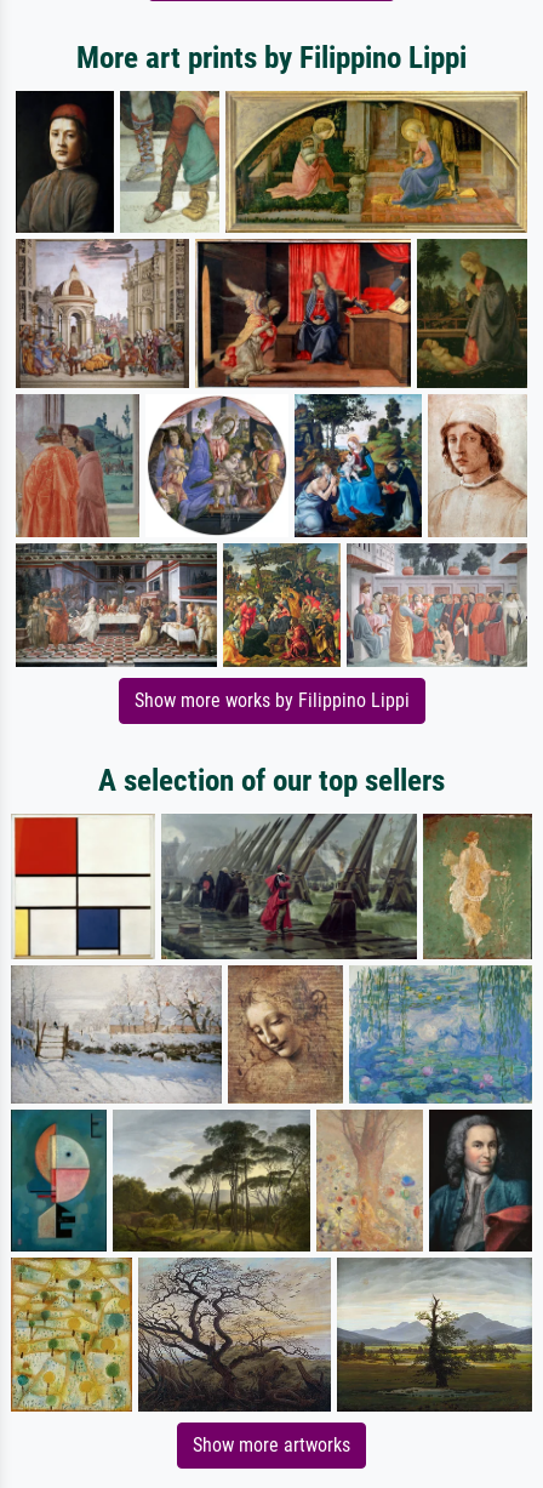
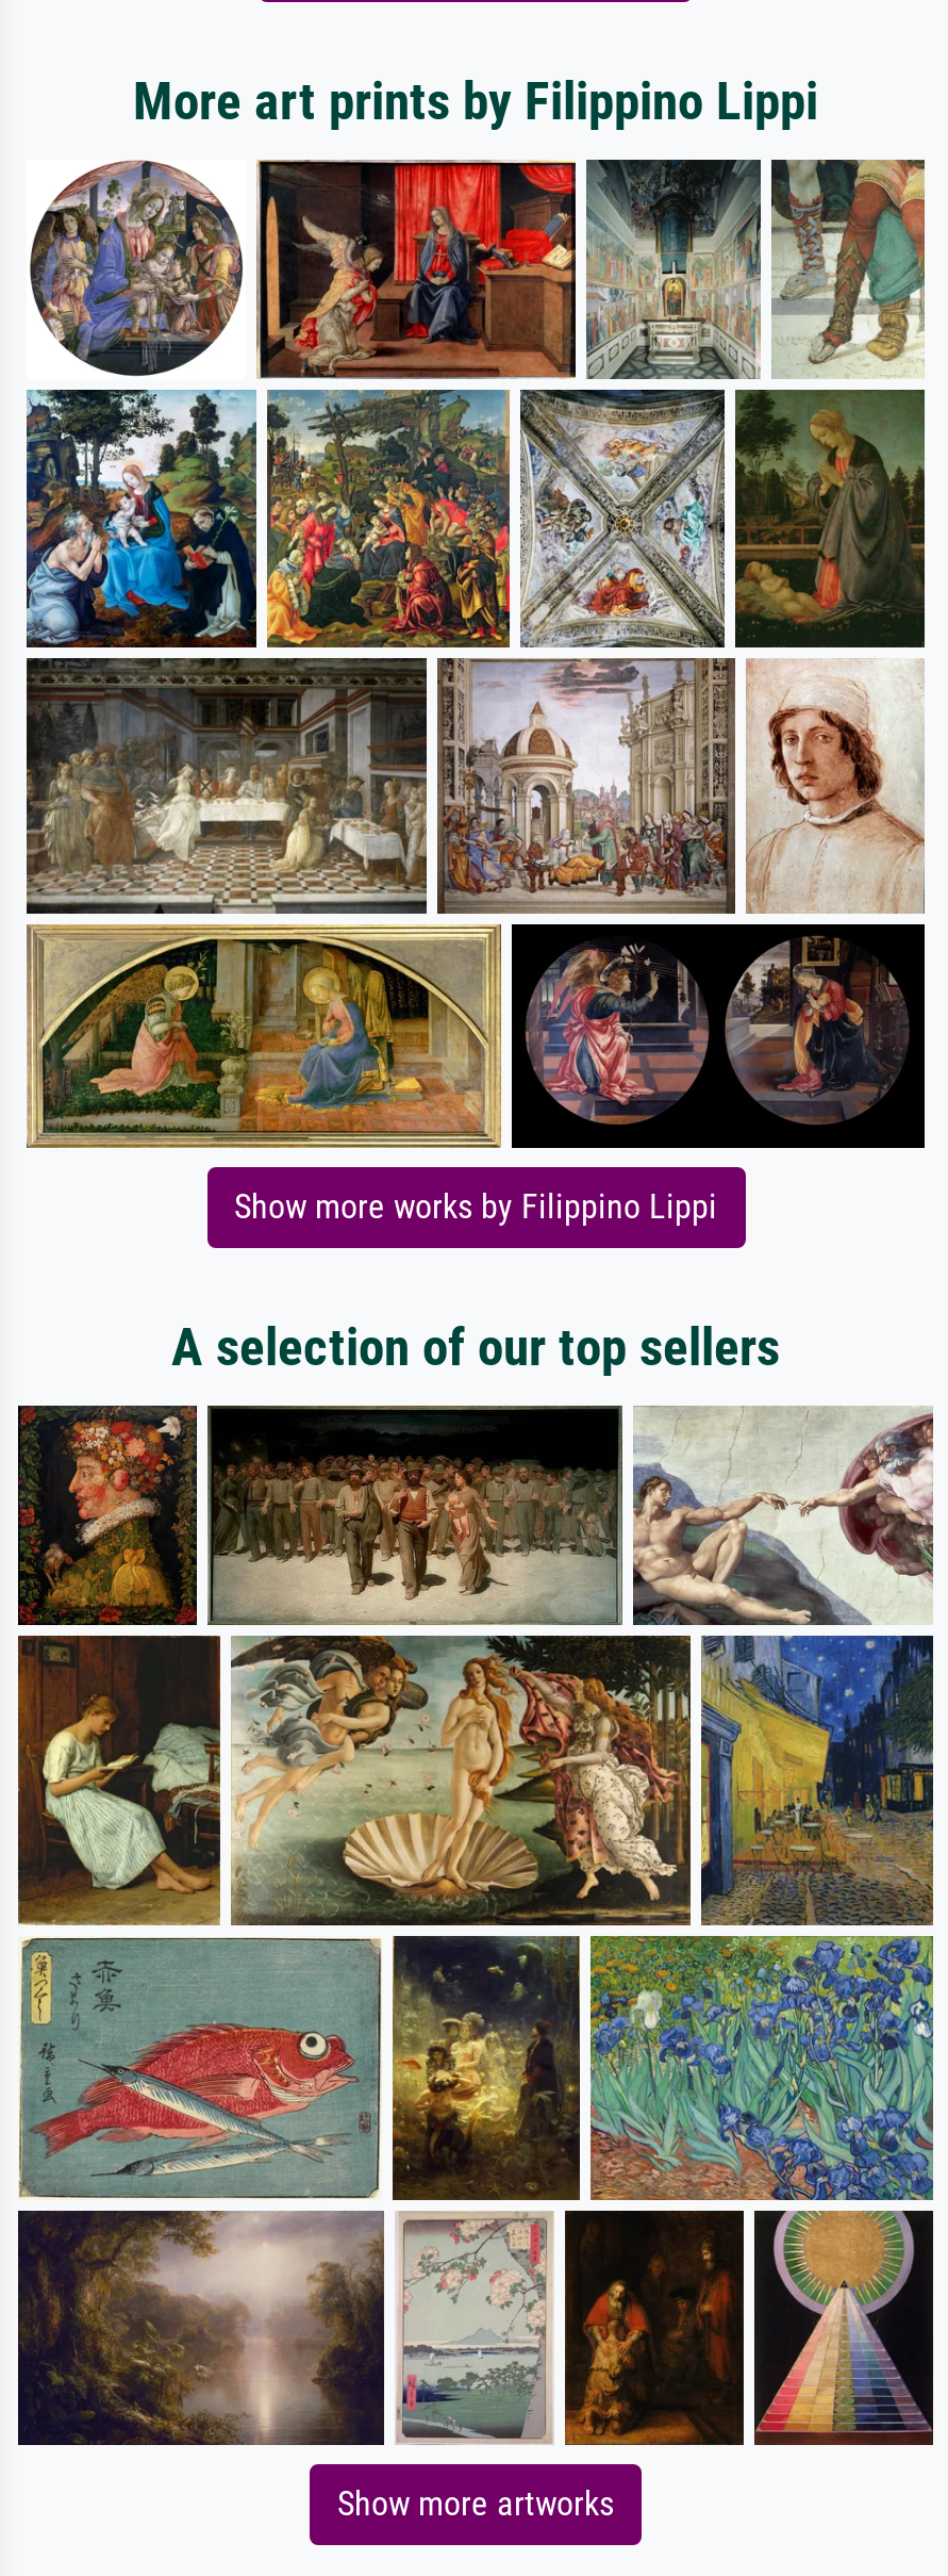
[15,90,528,668] [image] -> [27,158,927,1150] [image]
[10,813,533,1413] [image] -> [16,1404,935,2447] [image]

